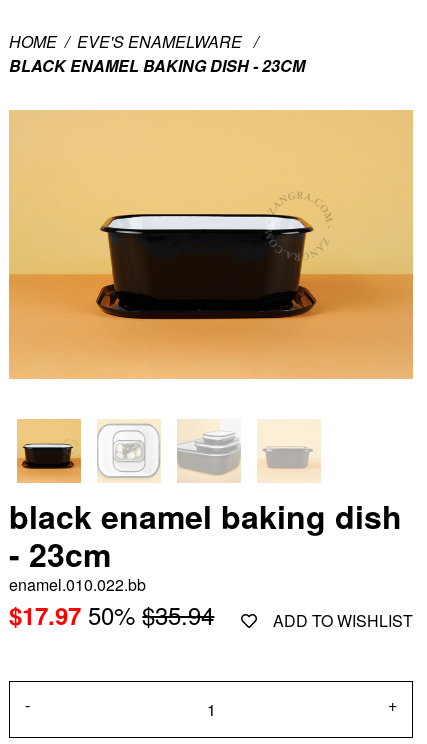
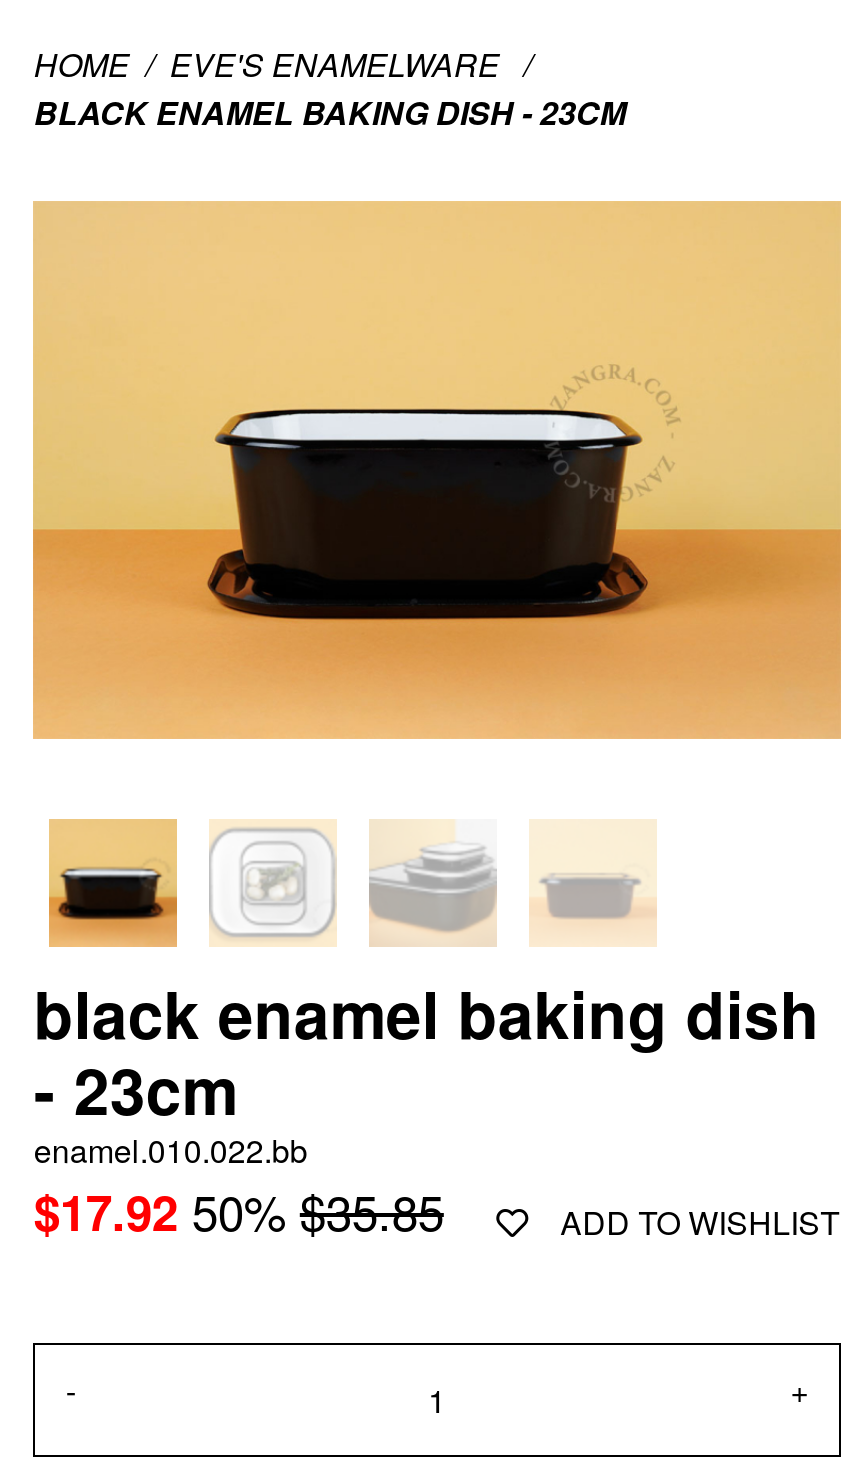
[9,597,214,632] $17.97 50% $35.94 -> [34,1174,444,1244] $17.92 50% $35.85

